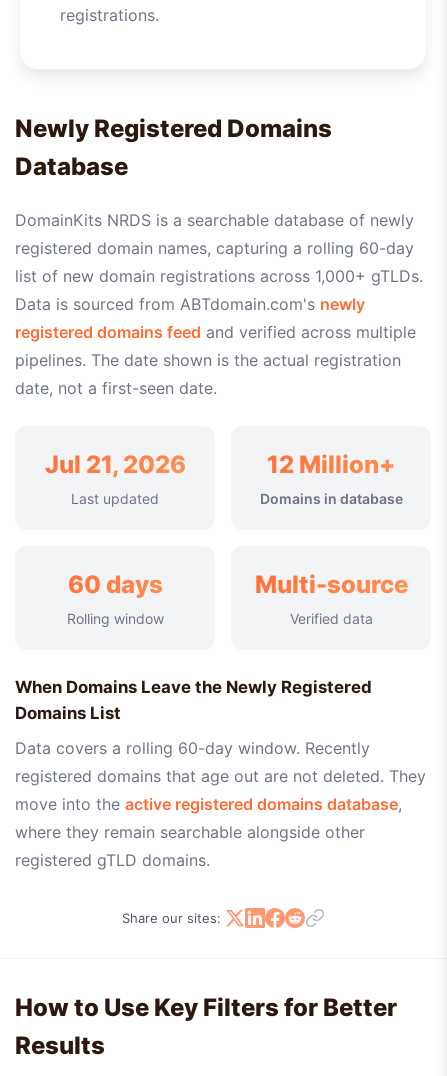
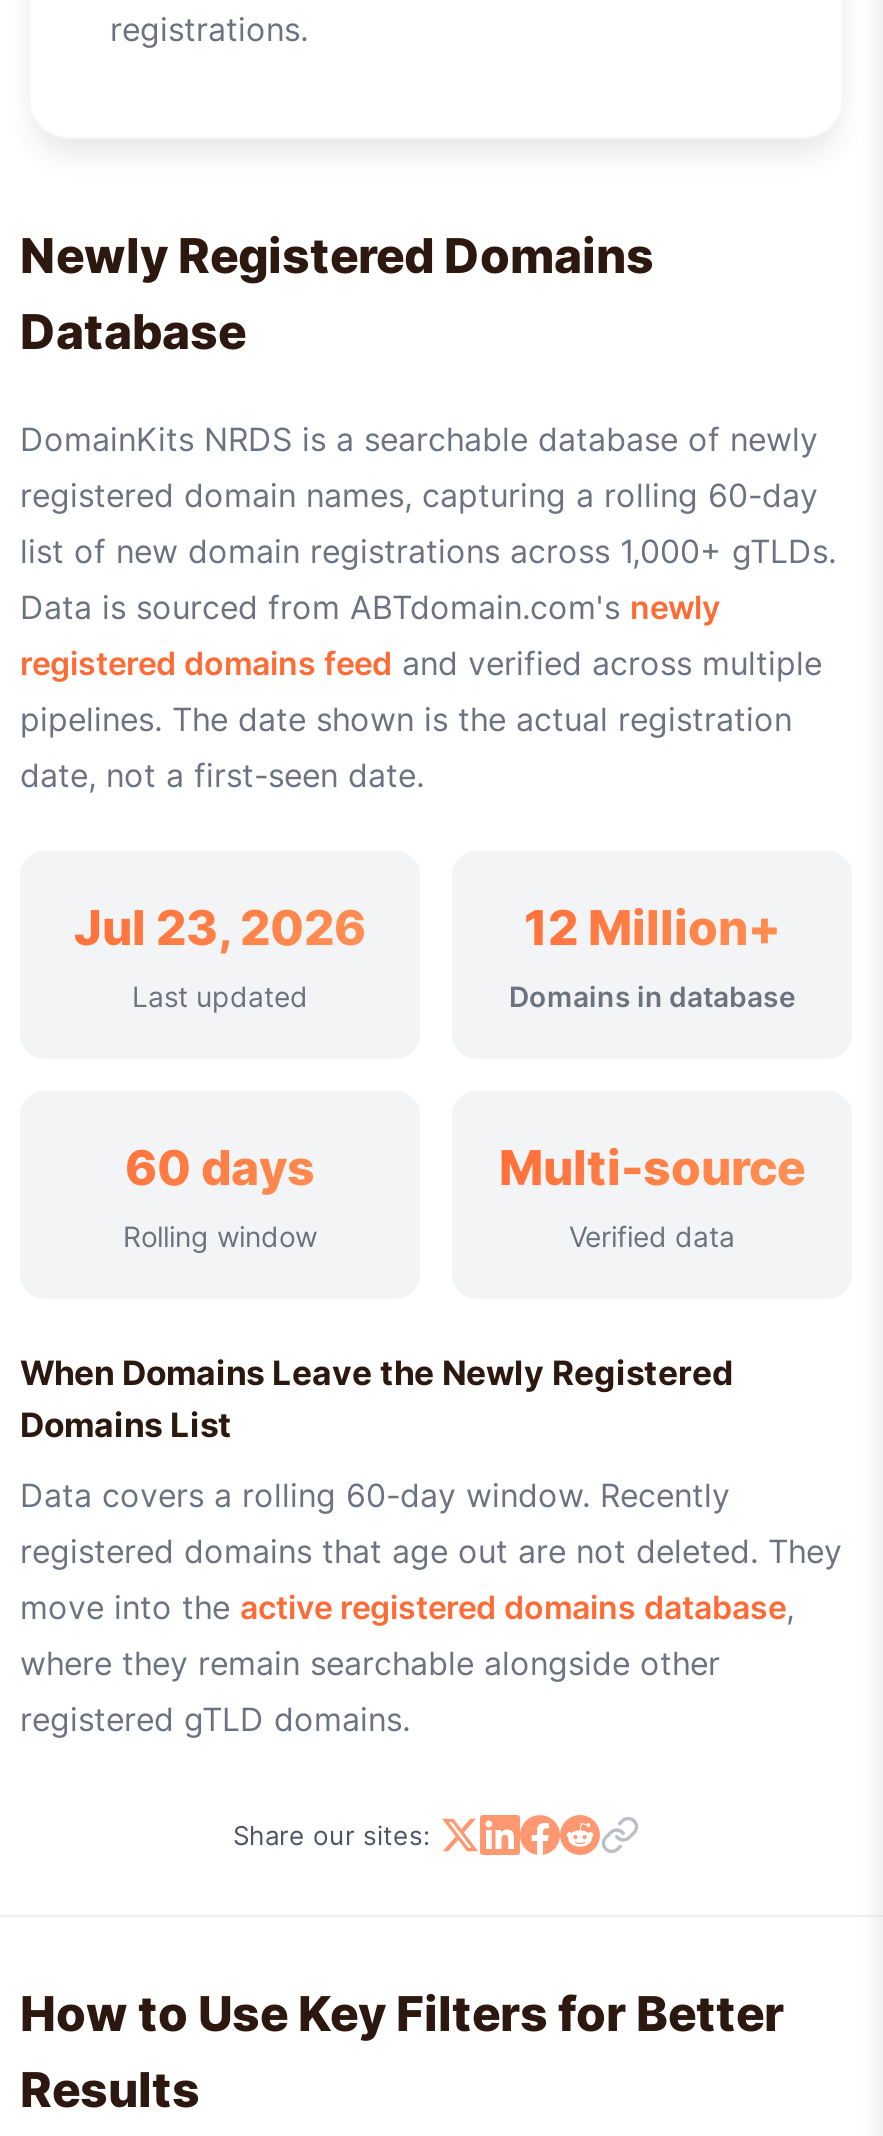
[44,450,185,479] Jul 21, 2026 -> [74,899,366,957] Jul 23, 2026

